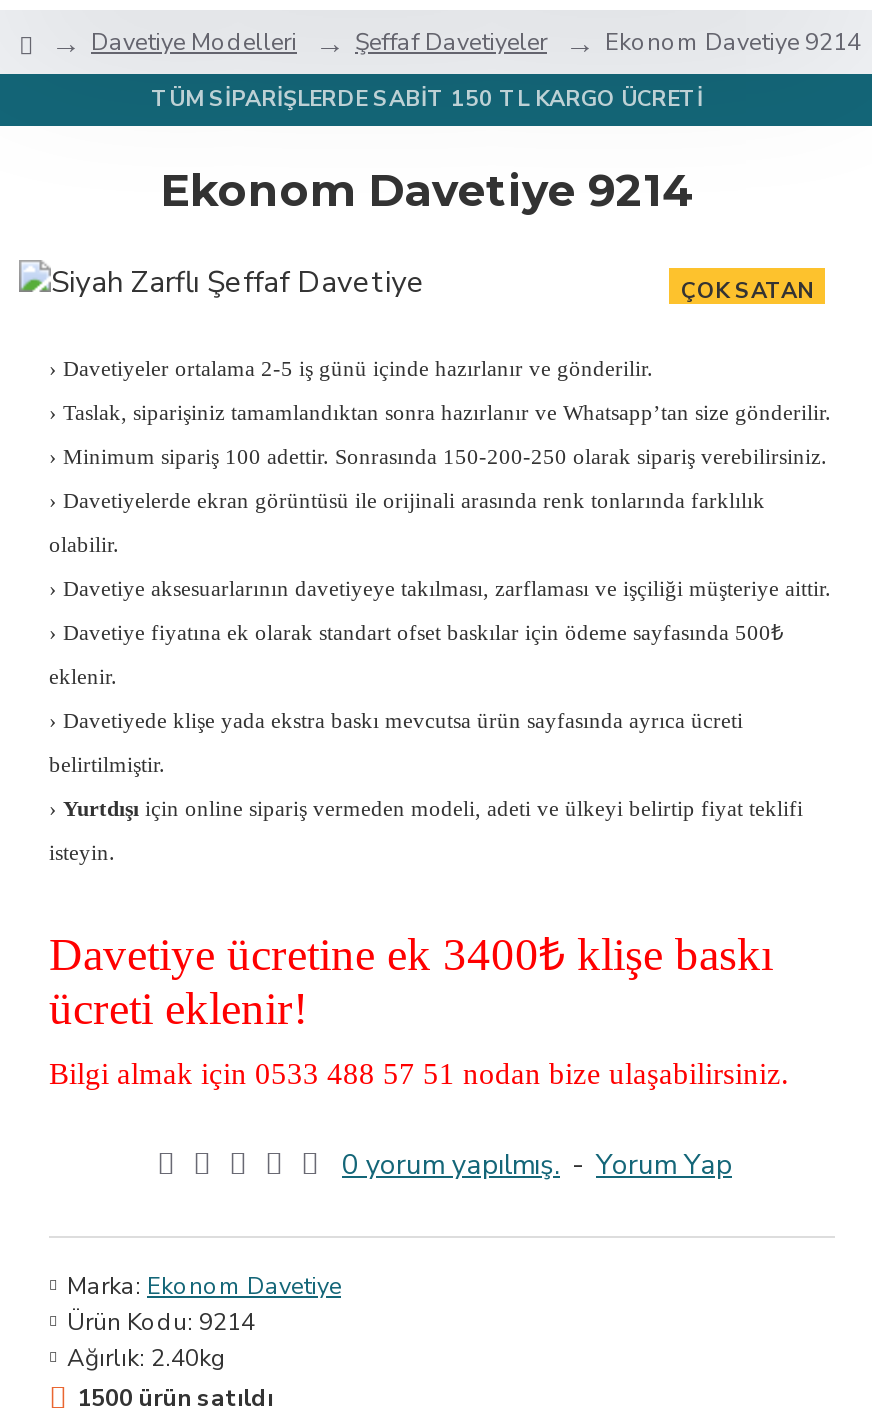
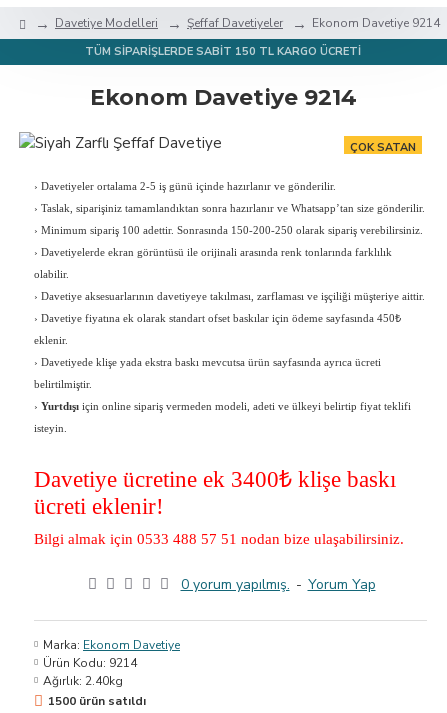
[49,621,783,645] › Davetiye fiyatına ek olarak standart ofset baskılar için ödeme sayfasında 500₺ -> [34,312,401,324] › Davetiye fiyatına ek olarak standart ofset baskılar için ödeme sayfasında 450₺

